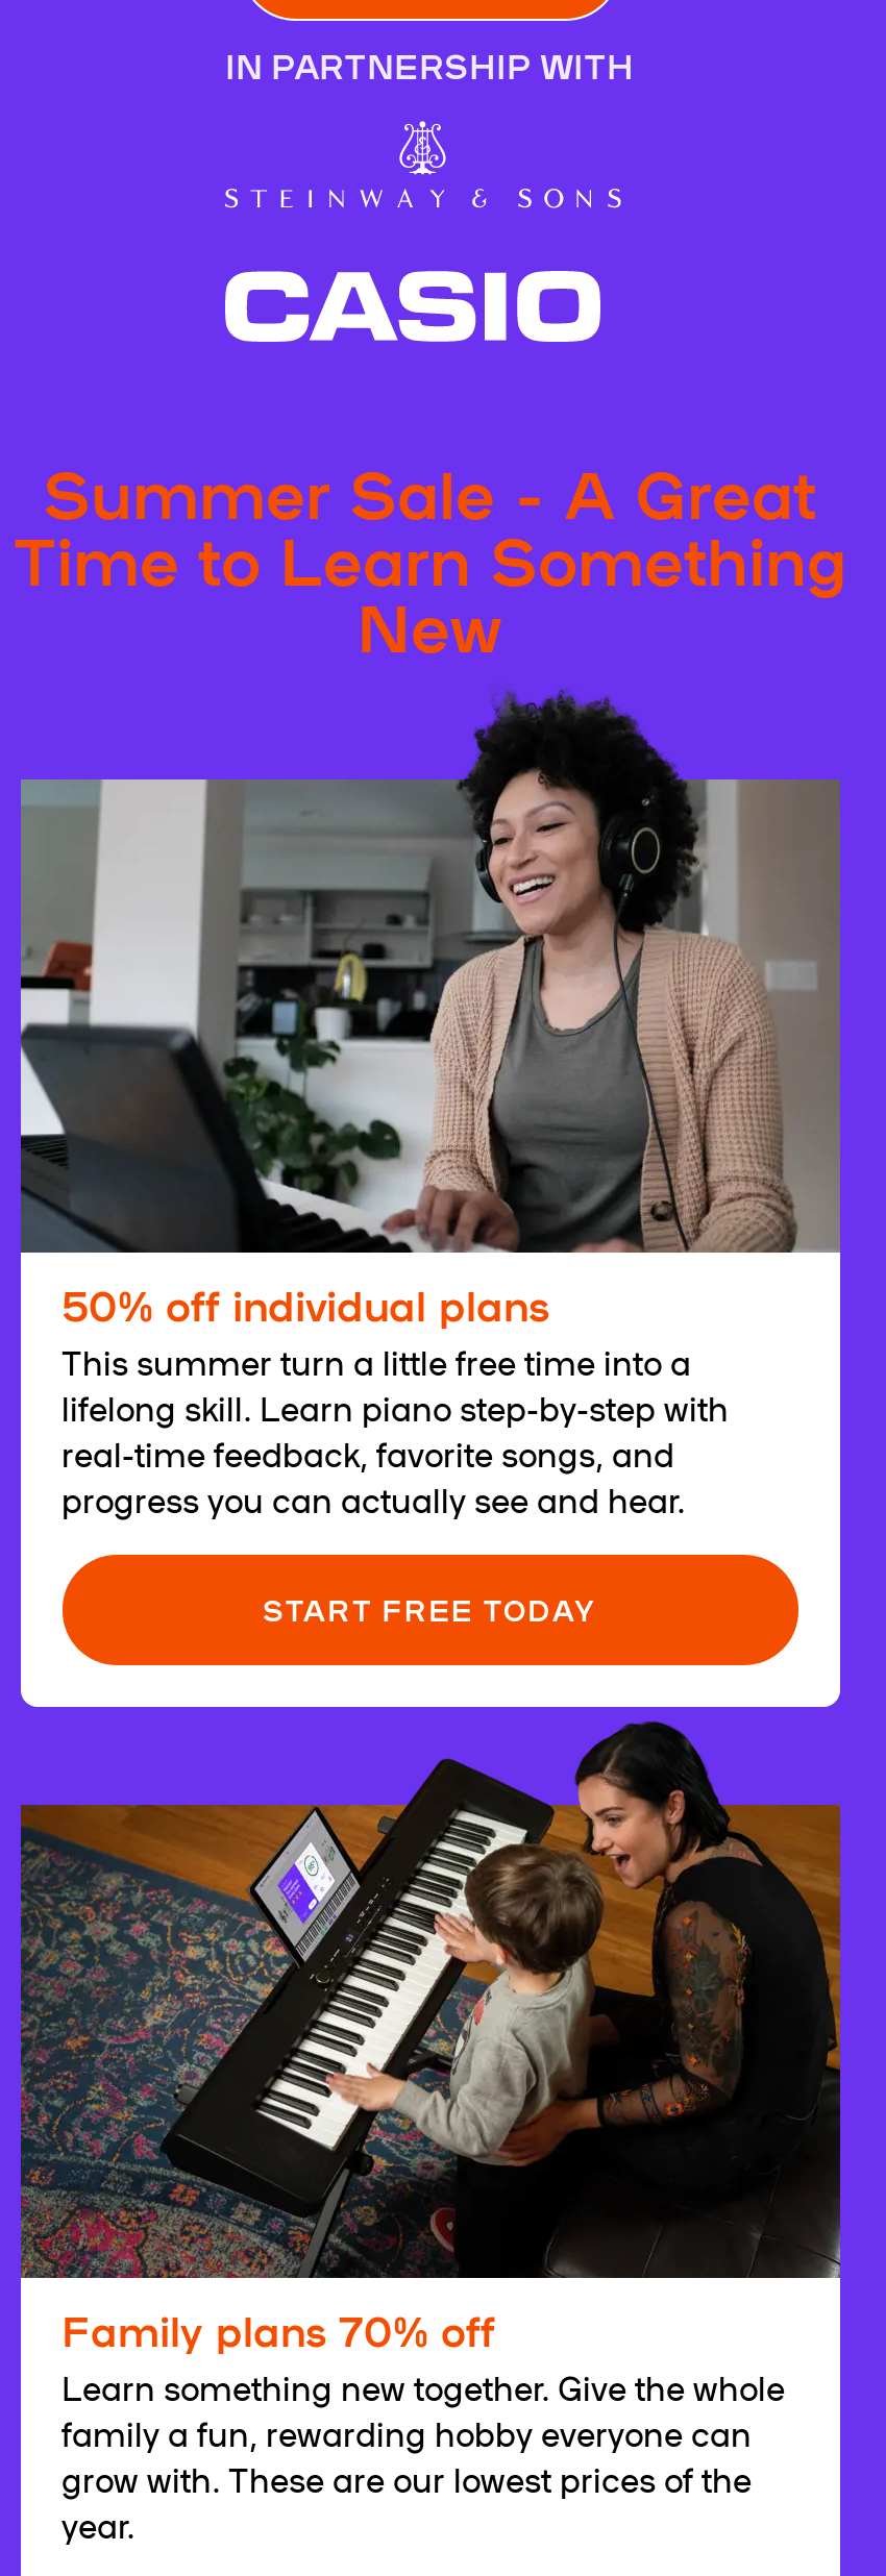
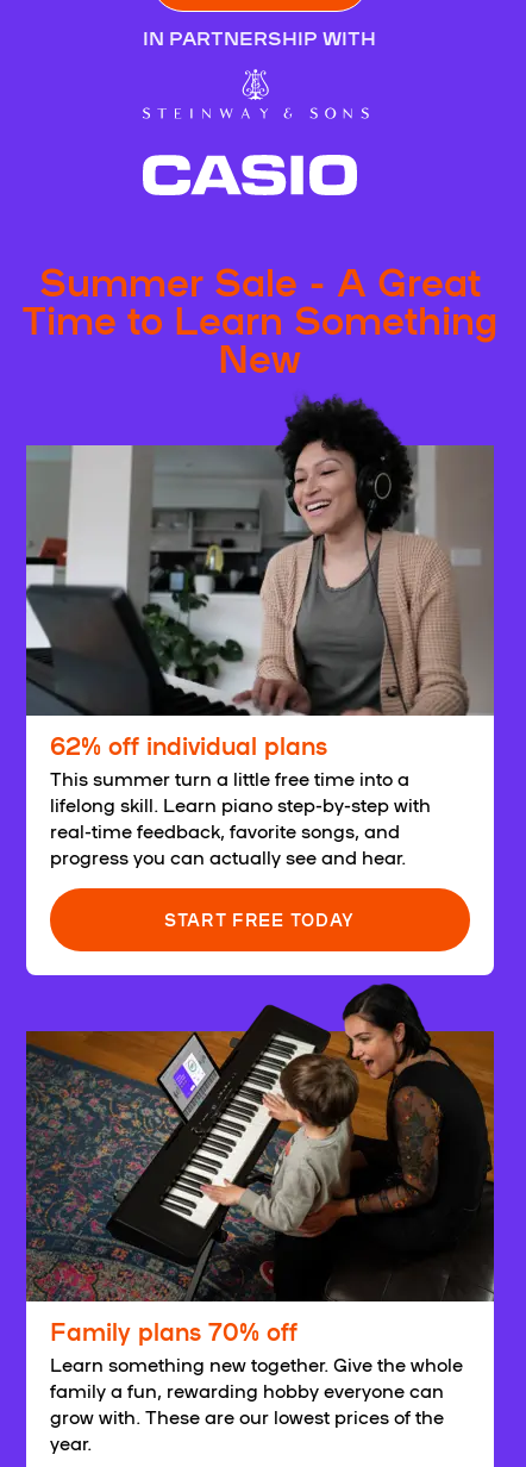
[61,1272,549,1331] 50% off individual plans -> [49,727,327,760] 62% off individual plans

